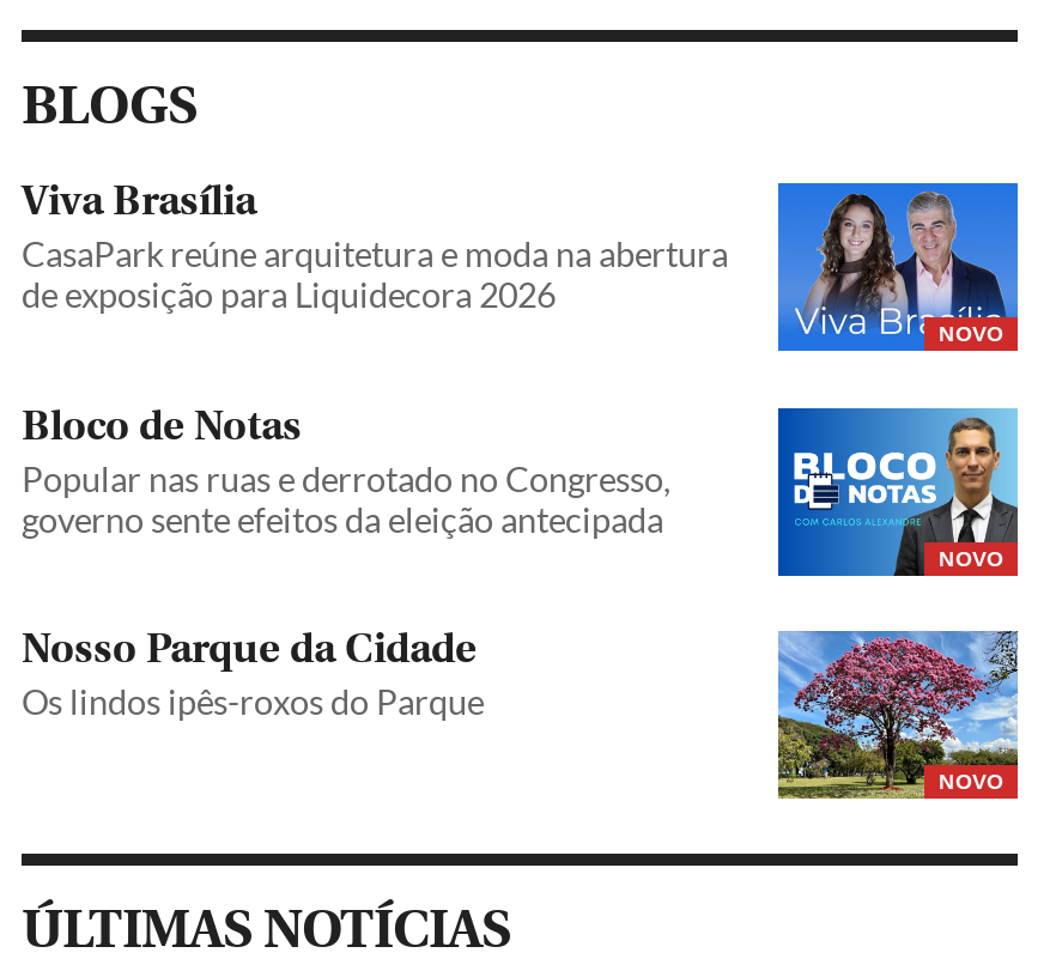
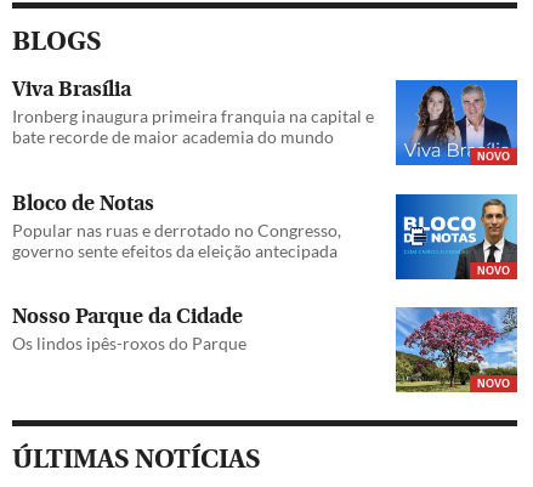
[22,234,728,316] CasaPark reúne arquitetura e moda na abertura | de exposição para Liquidecora 2026 -> [12,106,374,147] Ironberg inaugura primeira franquia na capital e | bate recorde de maior academia do mundo

